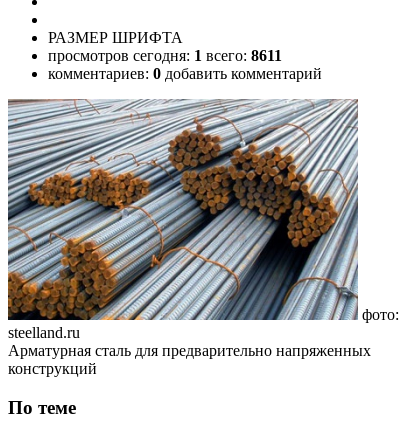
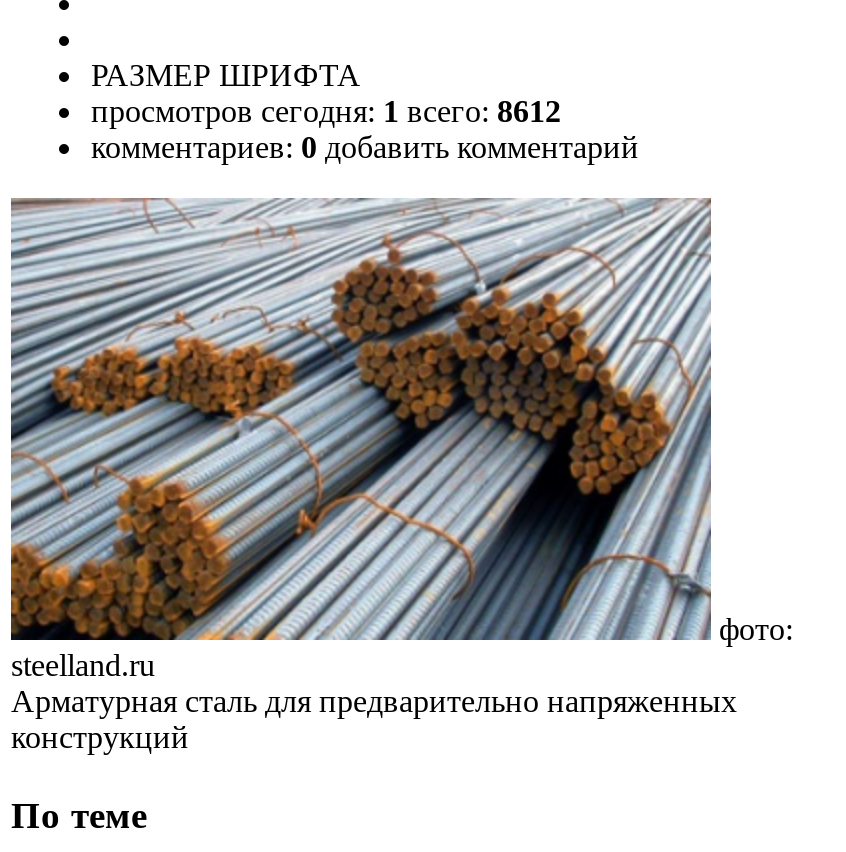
[48,47,282,64] просмотров сегодня: 1 всего: 8611 -> [91,95,561,129] просмотров сегодня: 1 всего: 8612

